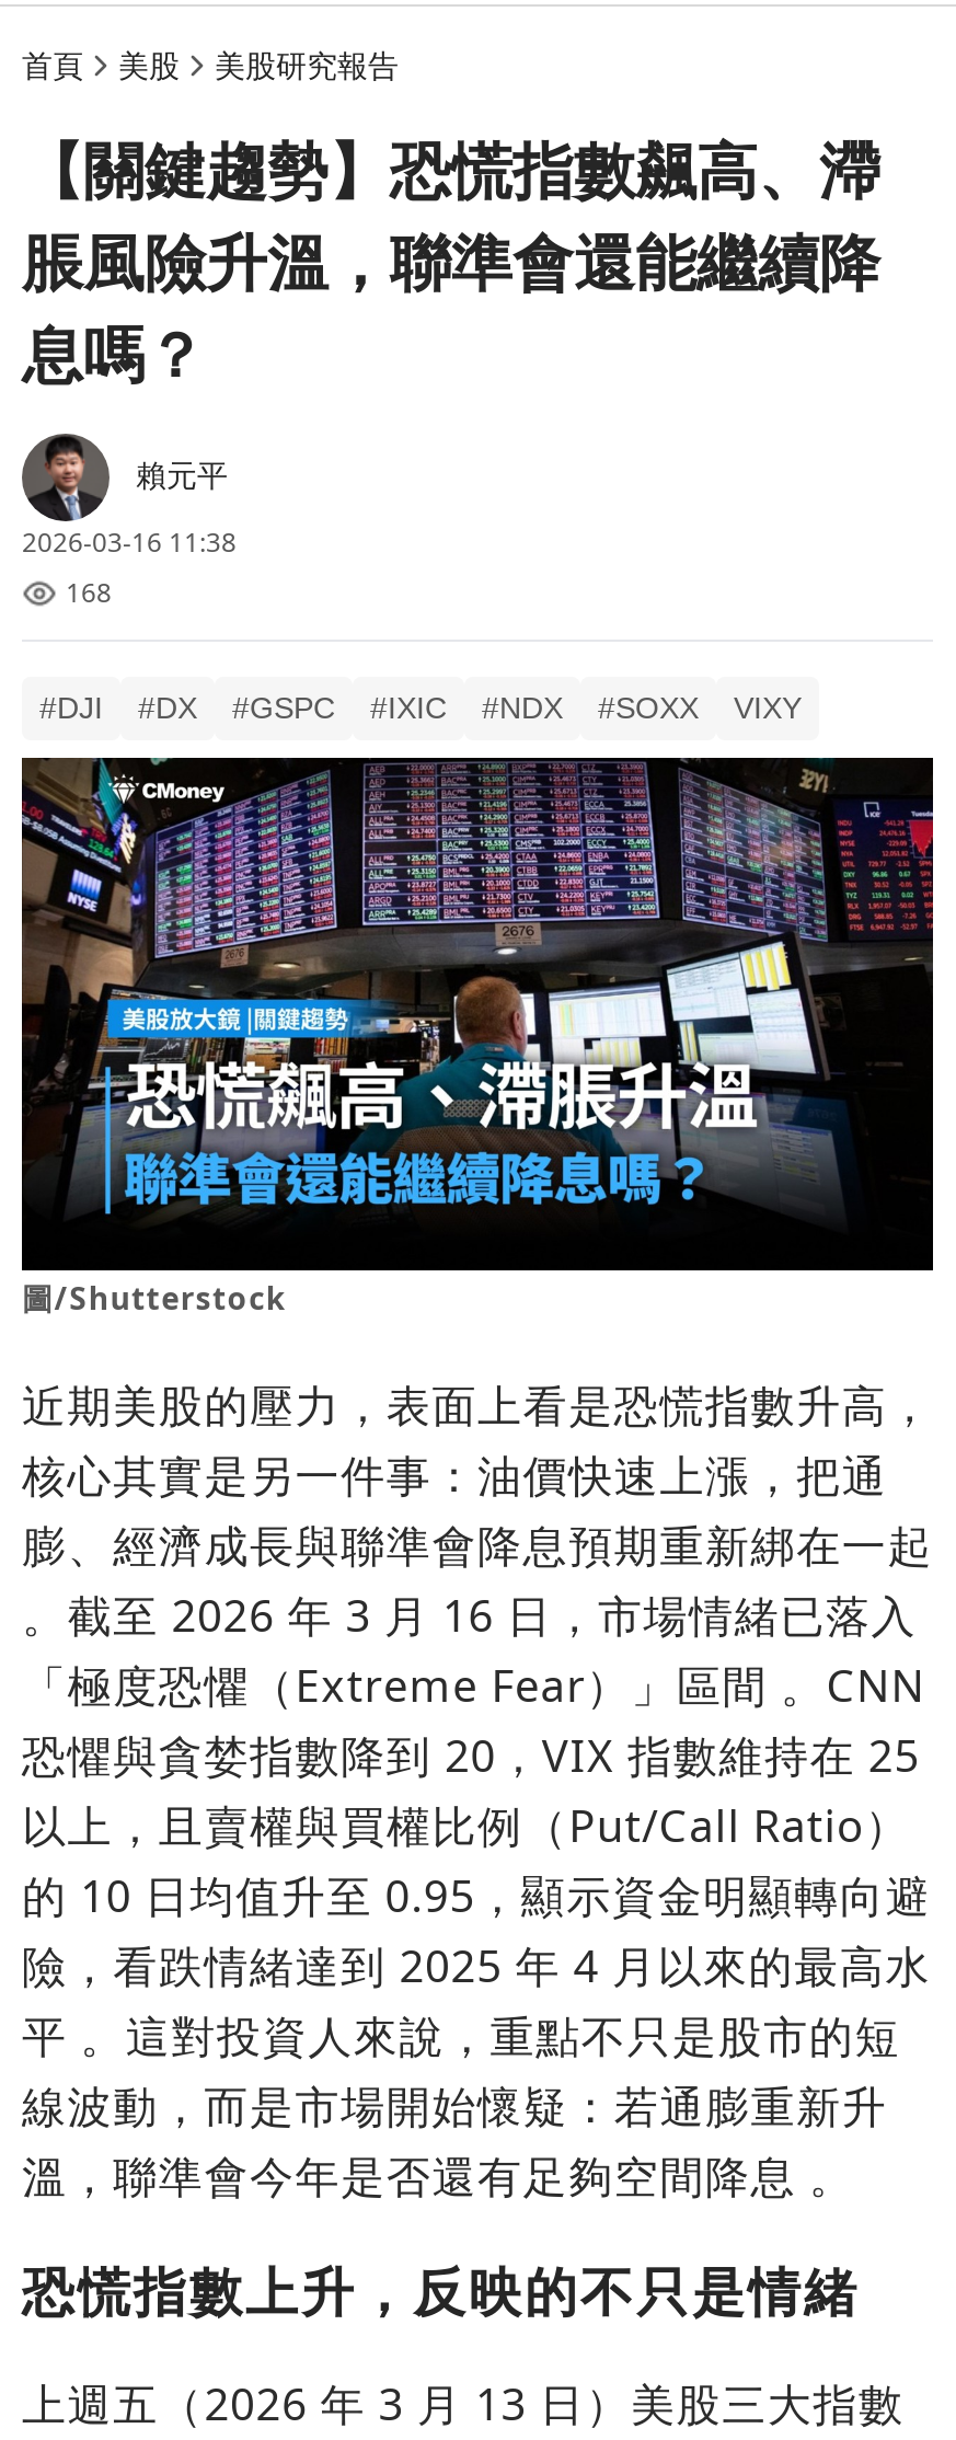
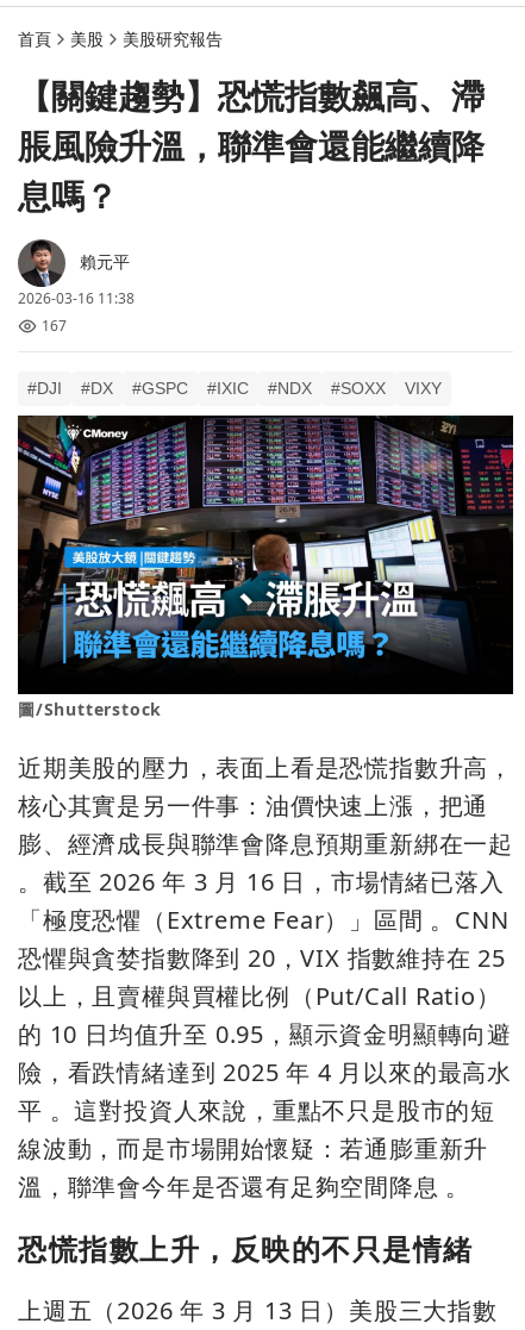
[66,574,112,611] 168 -> [42,316,67,336] 167

